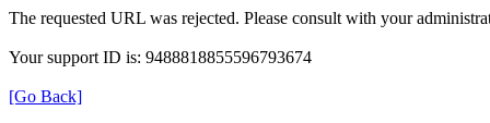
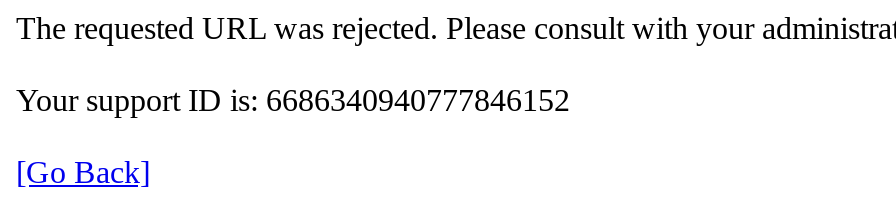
[9,48,312,66] Your support ID is: 9488818855596793674 -> [16,83,570,117] Your support ID is: 6686340940777846152

